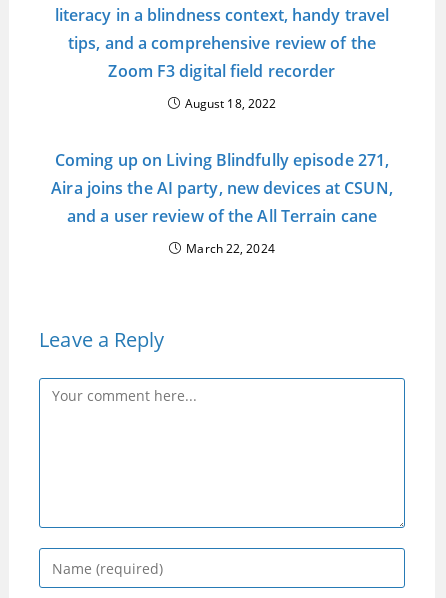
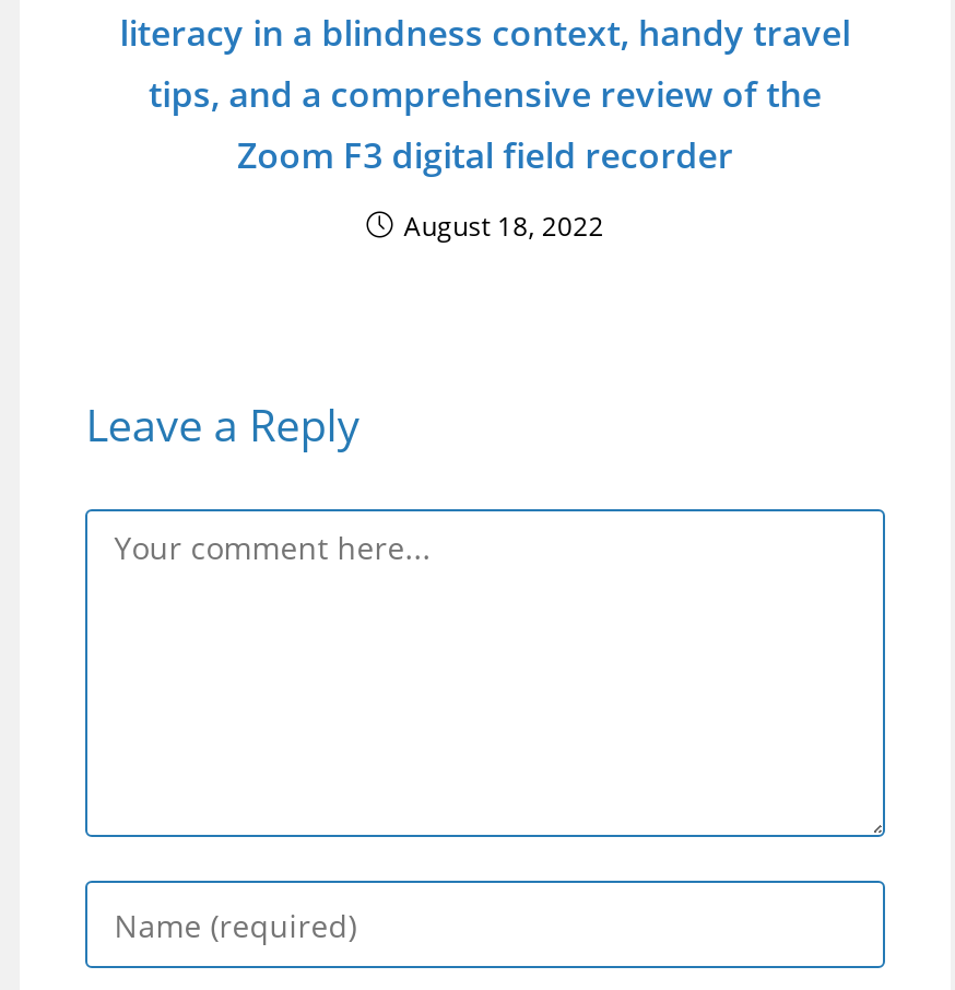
[51,149,393,257] Coming up on Living Blindfully episode 271, | Aira joins the AI party, new devices at CSUN, | and a user review of the All Terrain cane | March 22, 2024 -> none

